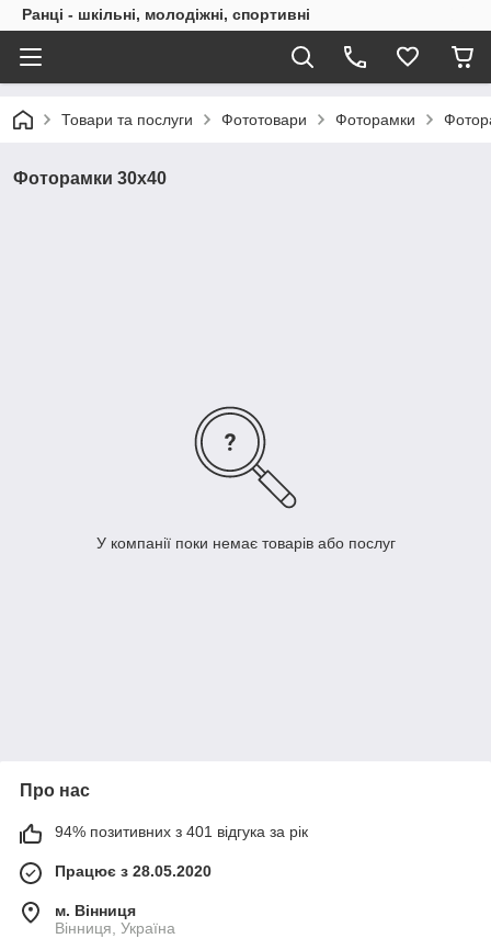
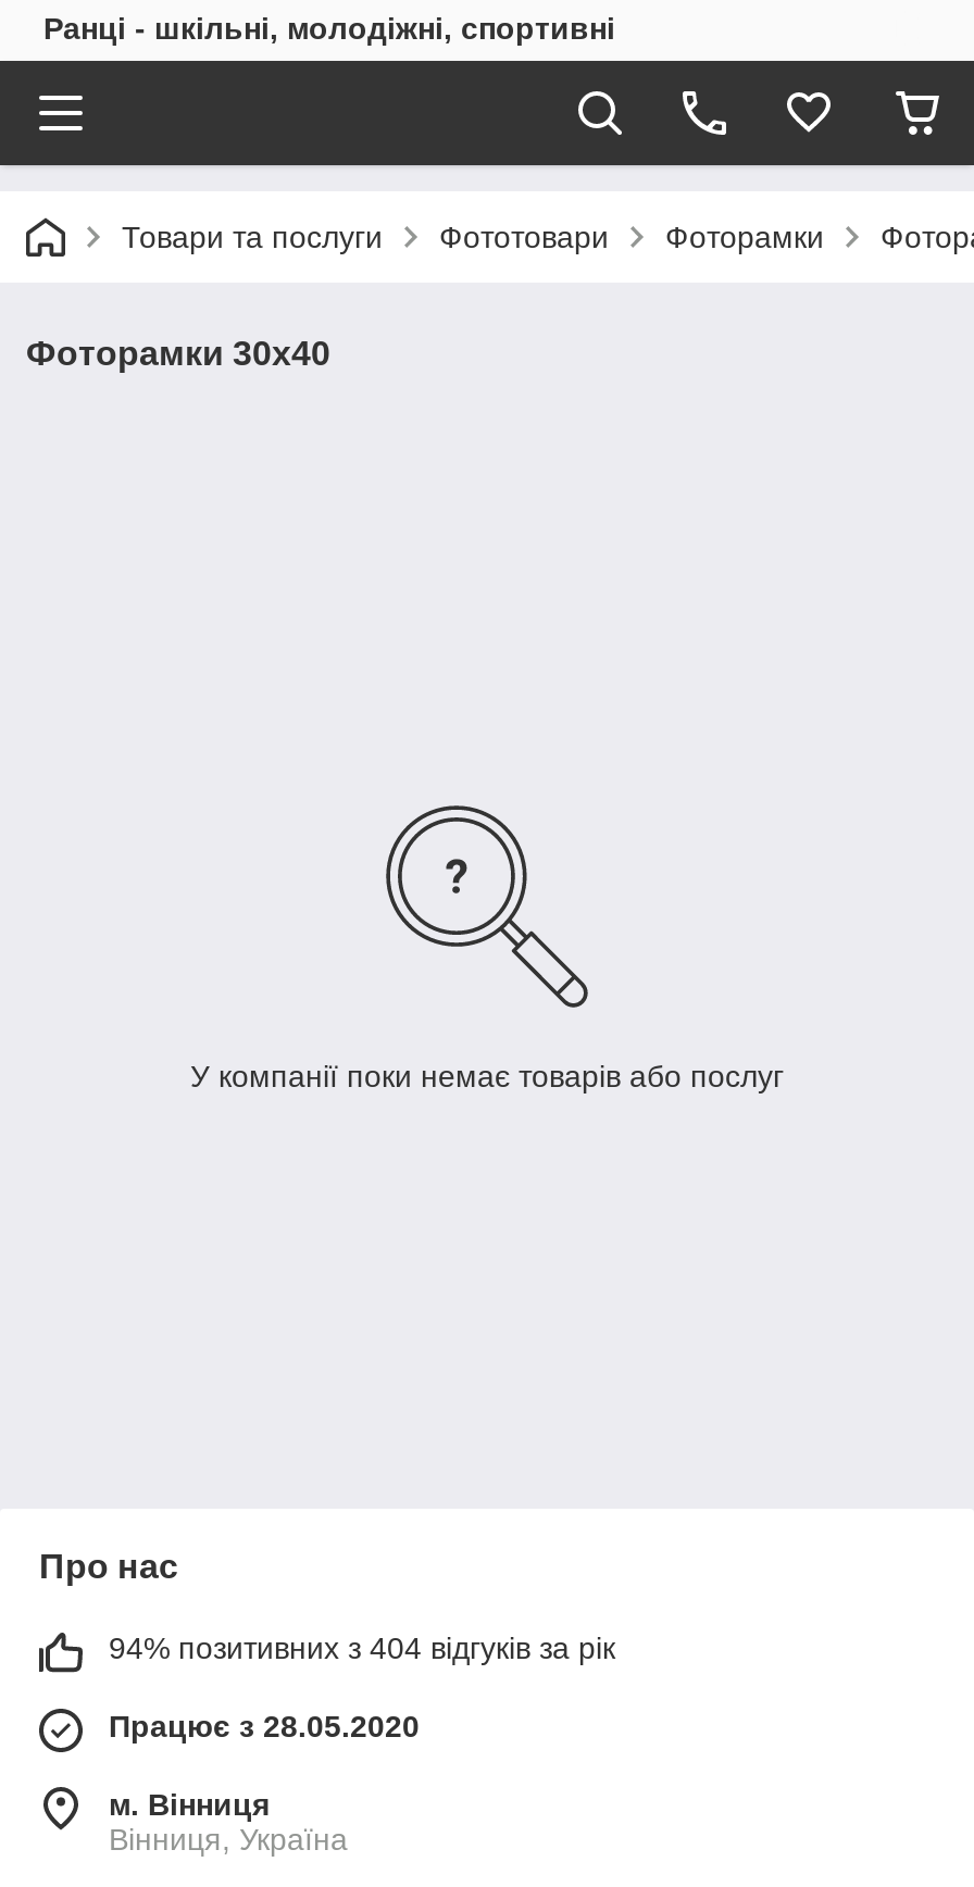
[55,823,308,841] 94% позитивних з 401 відгука за рік -> [109,1632,615,1666] 94% позитивних з 404 відгуків за рік

